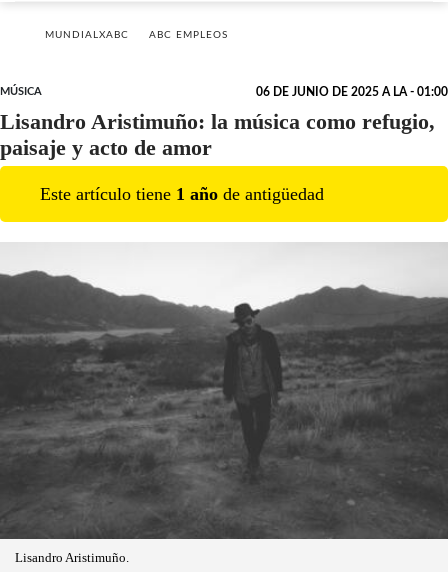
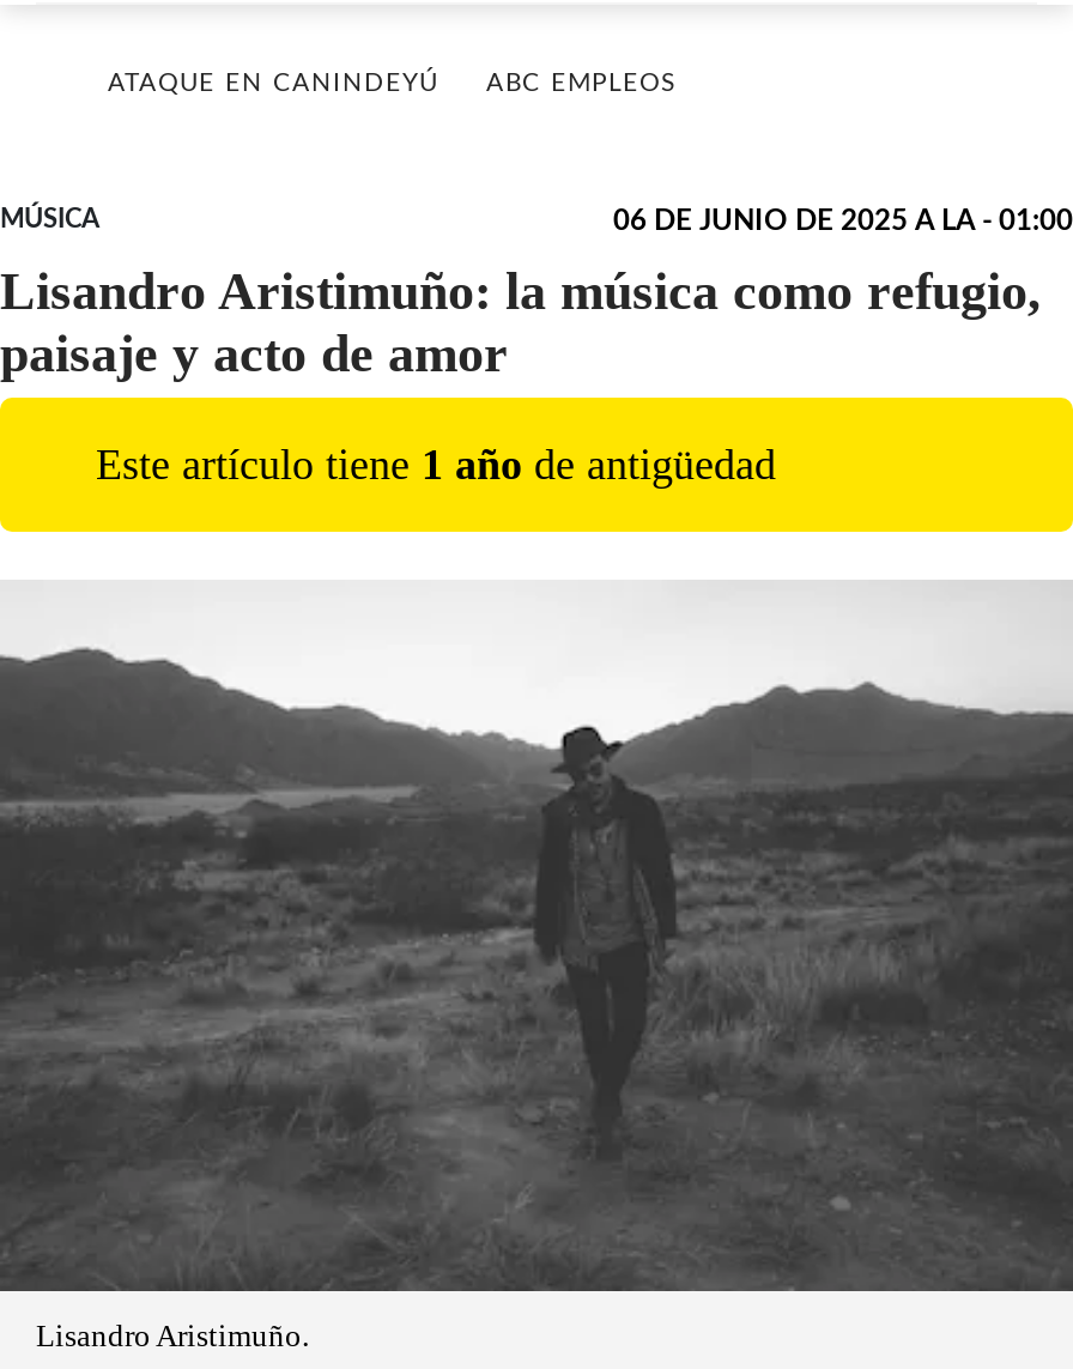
[45,30,129,40] MUNDIALXABC -> [108,72,438,96] ATAQUE EN CANINDEYÚ

